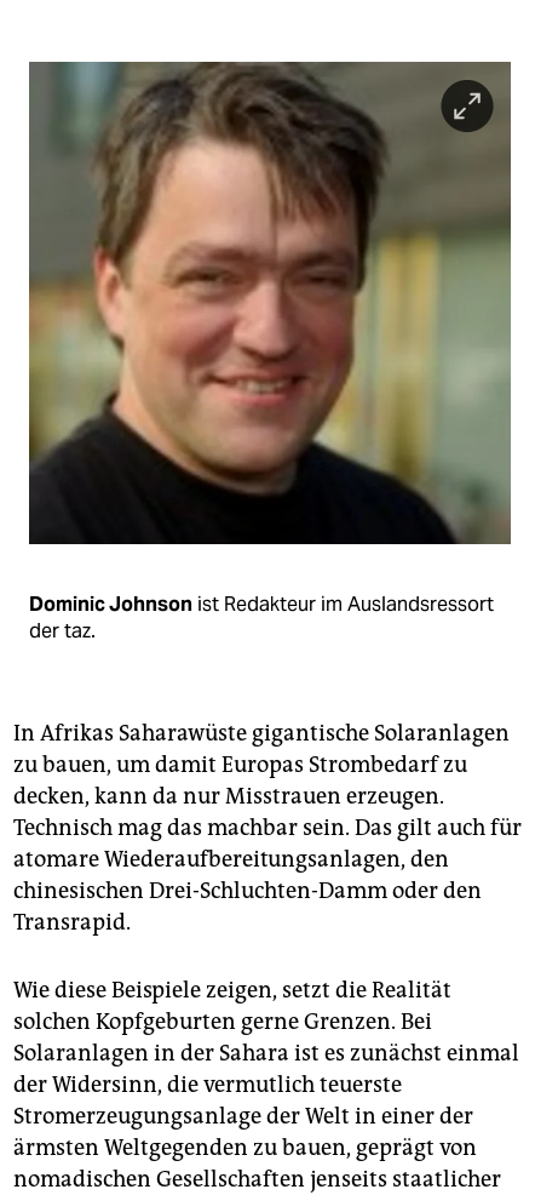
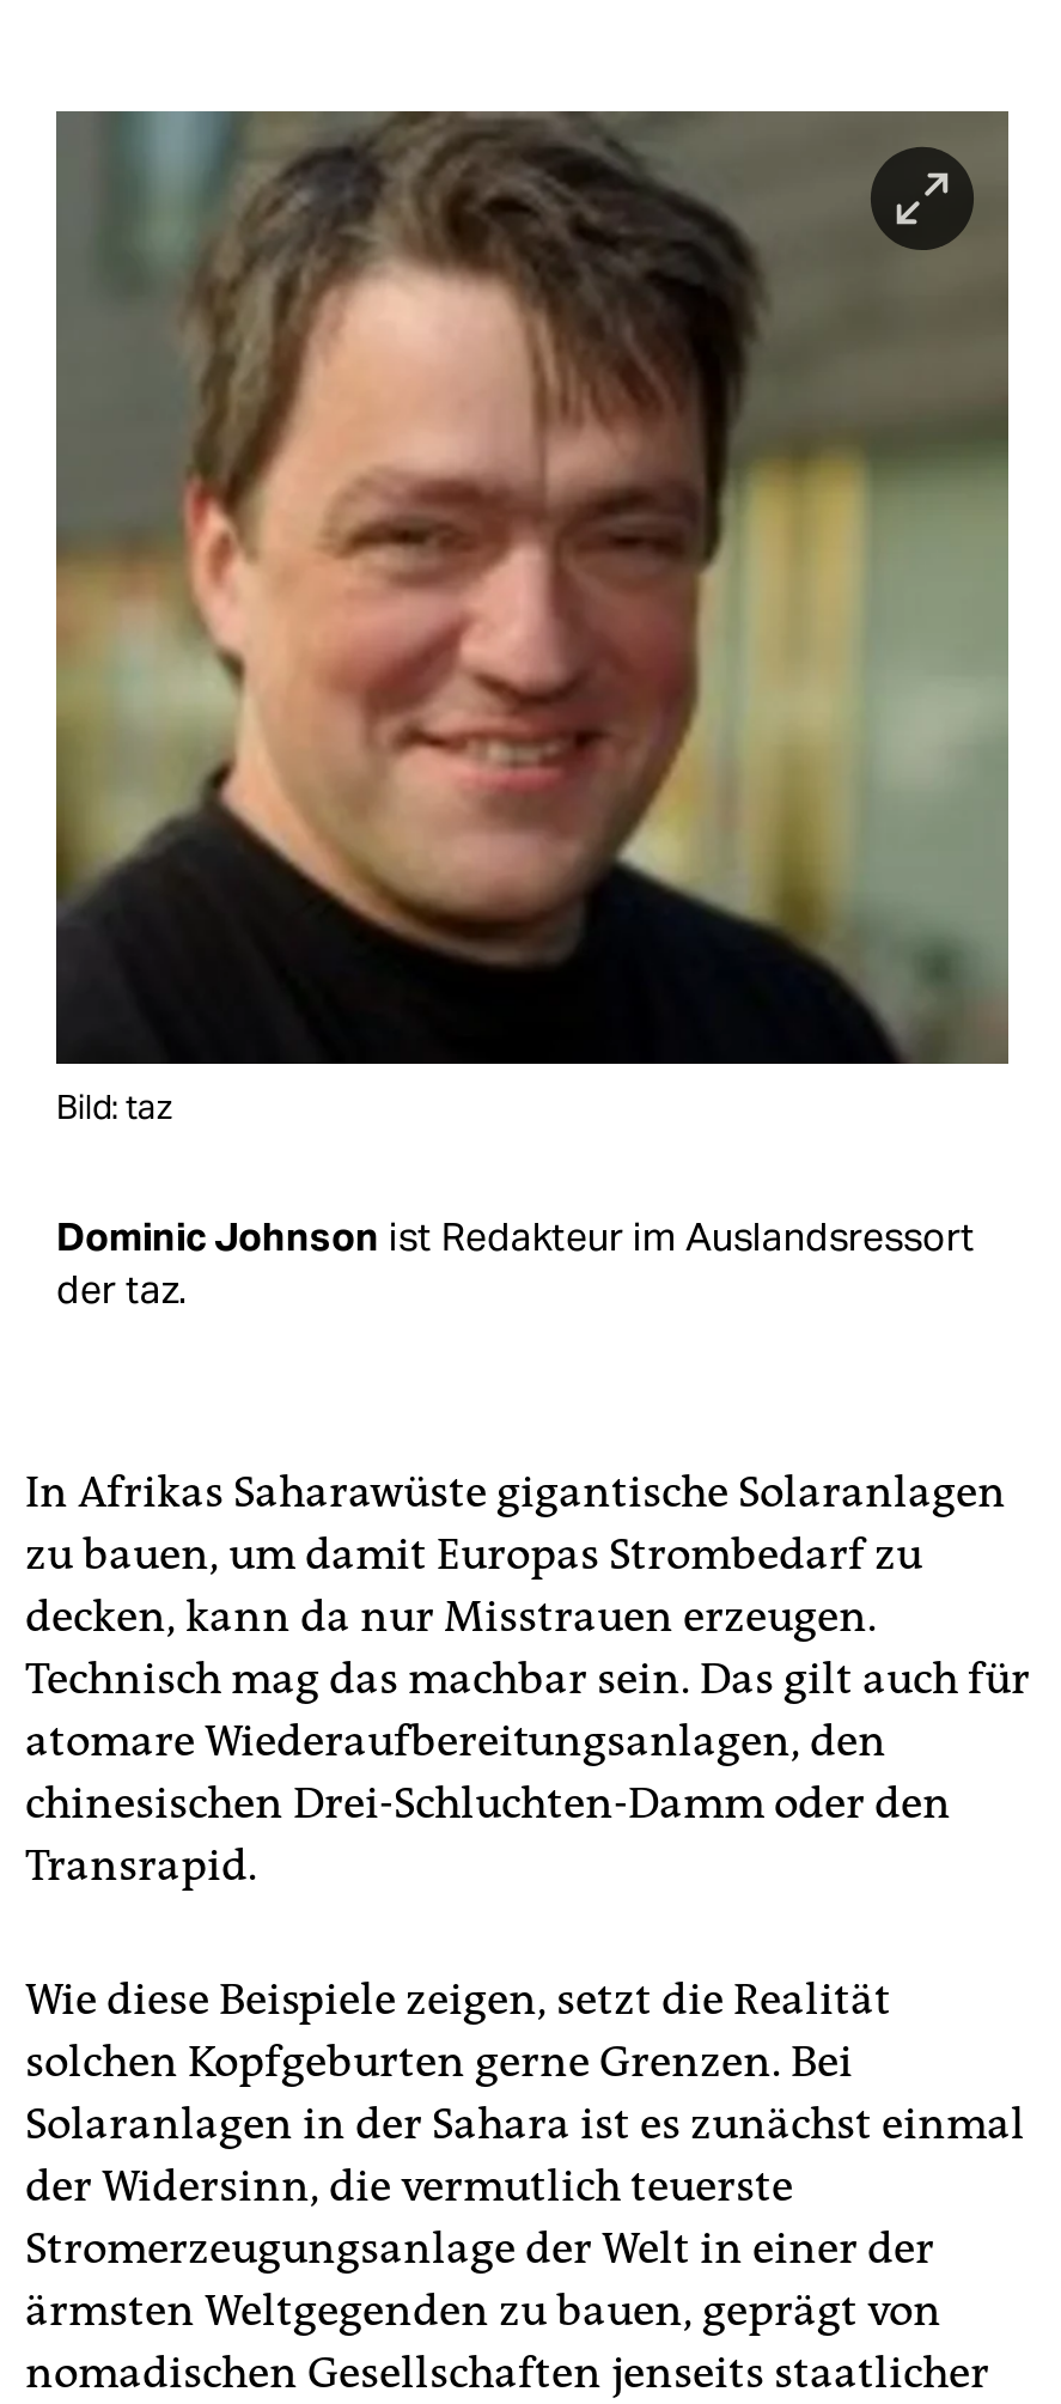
none -> [56,1085,173,1128] Bild: taz

